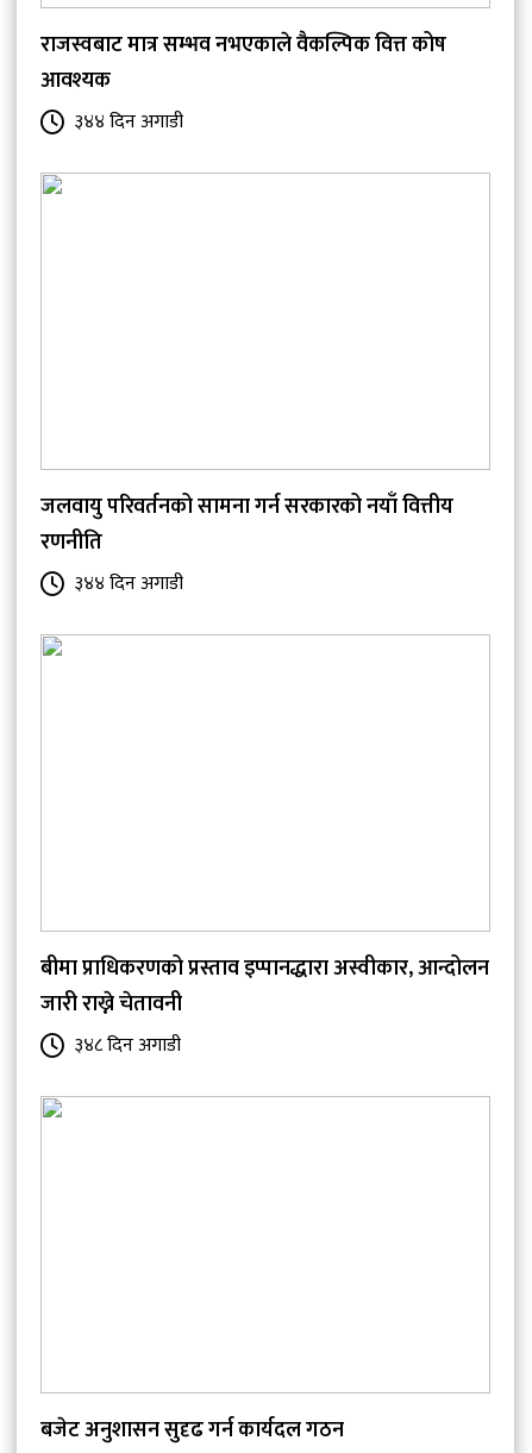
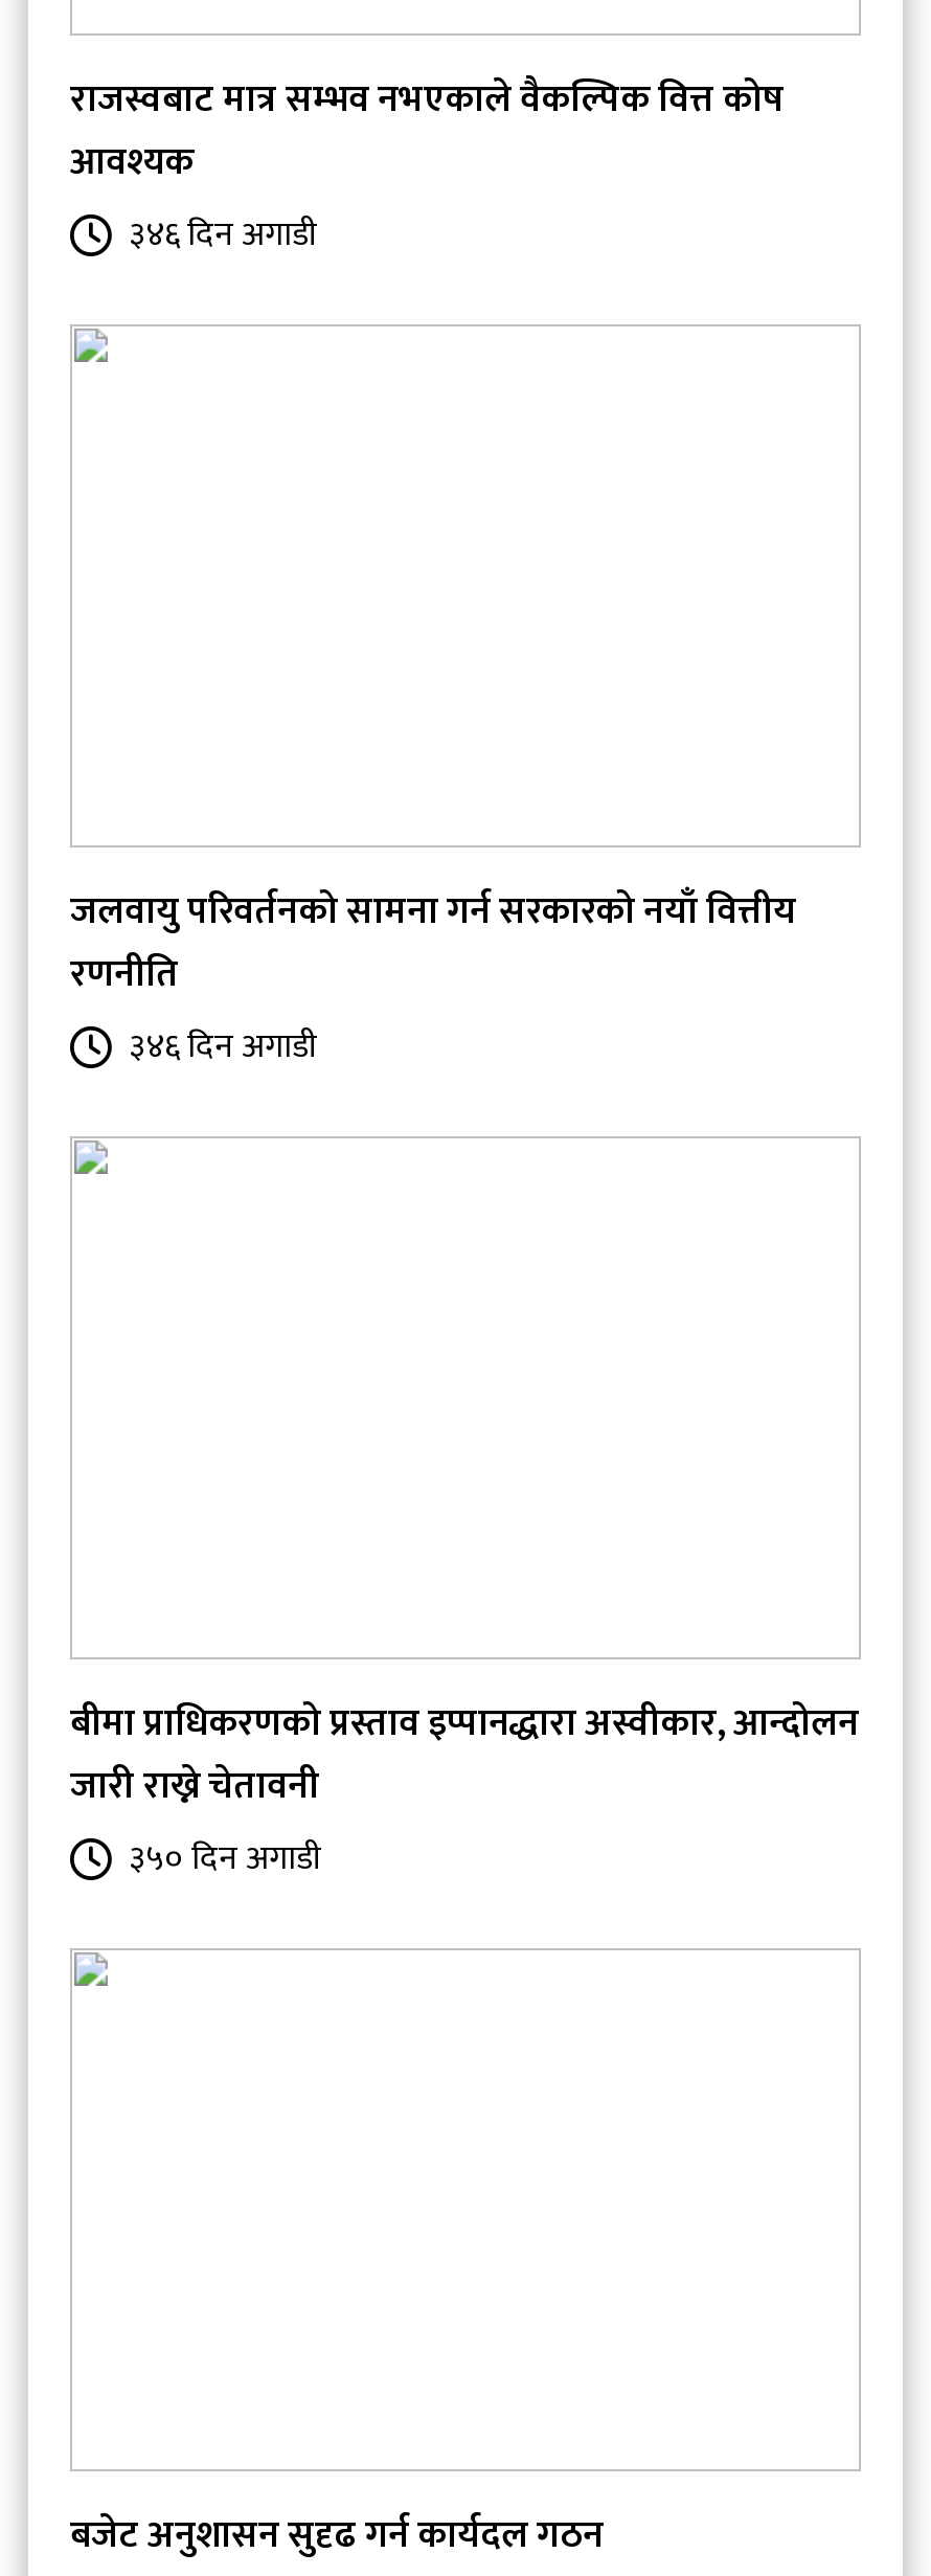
[74,107,183,139] ३४४ दिन अगाडी -> [129,208,317,265] ३४६ दिन अगाडी
[74,568,183,600] ३४४ दिन अगाडी -> [129,1020,317,1077] ३४६ दिन अगाडी
[74,1030,181,1062] ३४८ दिन अगाडी -> [129,1832,321,1889] ३५० दिन अगाडी

